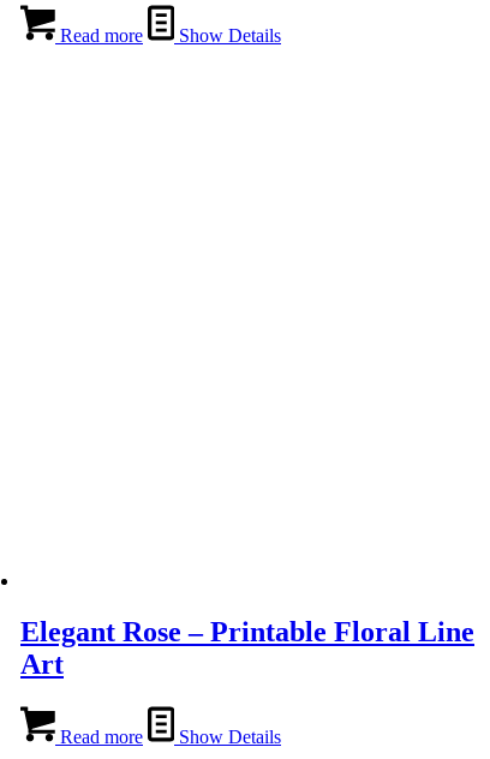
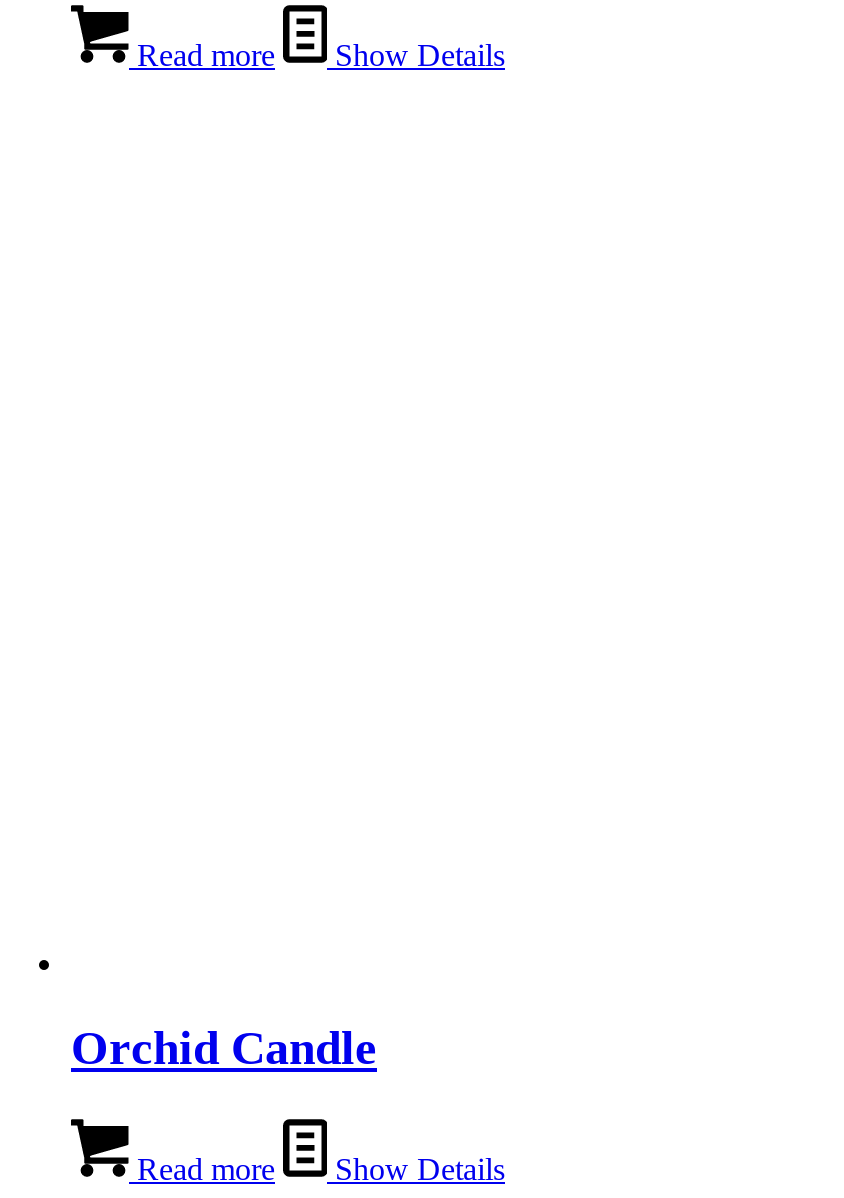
[20,616,474,680] Elegant Rose – Printable Floral Line | Art -> [71,1022,377,1074] Orchid Candle

